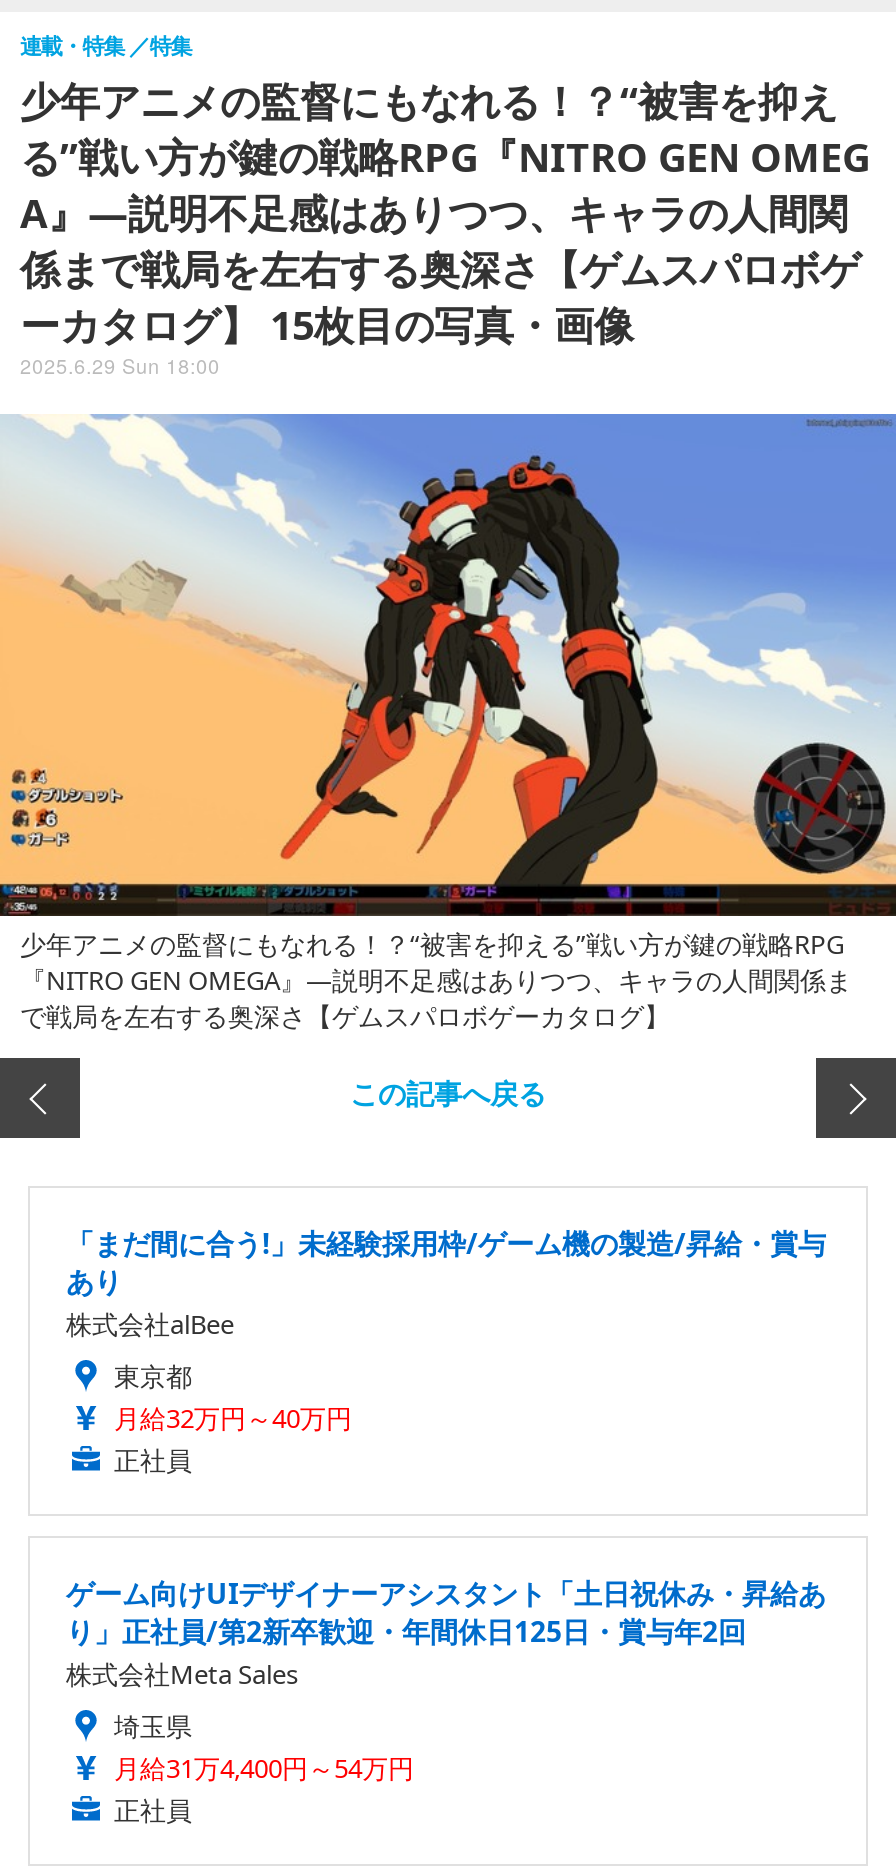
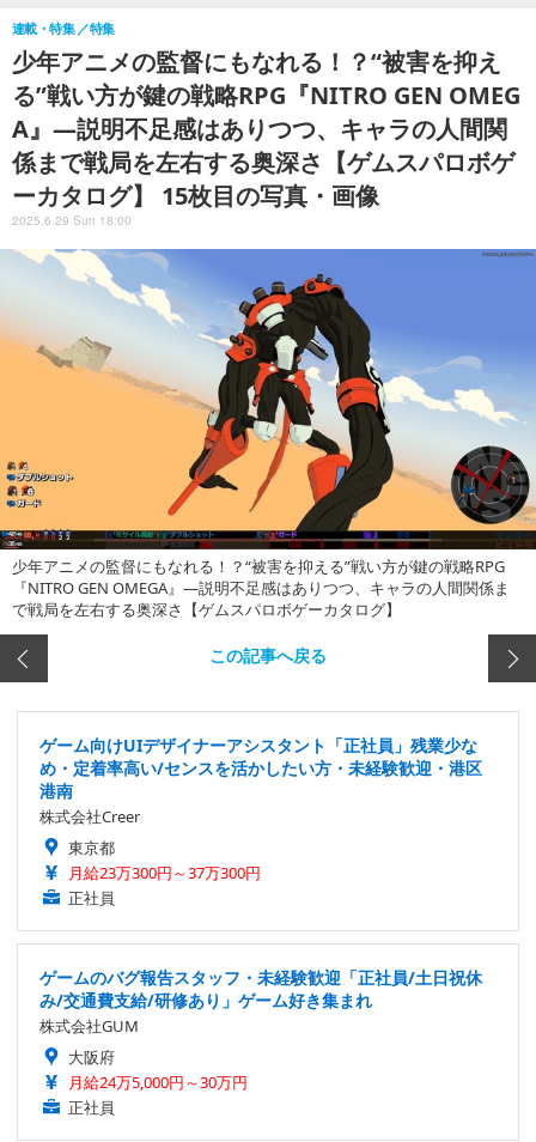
[66,1225,826,1343] 「まだ間に合う!」未経験採用枠/ゲーム機の製造/昇給・賞与 | あり | 株式会社alBee -> [39,734,482,828] ゲーム向けUIデザイナーアシスタント「正社員」残業少な | め・定着率高い/センスを活かしたい方・未経験歓迎・港区 | 港南 | 株式会社Creer
[114,1401,352,1437] 月給32万円～40万円 -> [68,862,261,884] 月給23万300円～37万300円
[66,1575,826,1787] ゲーム向けUIデザイナーアシスタント「土日祝休み・昇給あ | り」正社員/第2新卒歓迎・年間休日125日・賞与年2回 | 株式会社Meta Sales | 埼玉県 | 月給31万4,400円～54万円 -> [39,967,482,1093] ゲームのバグ報告スタッフ・未経験歓迎「正社員/土日祝休 | み/交通費支給/研修あり」ゲーム好き集まれ | 株式会社GUM | 大阪府 | 月給24万5,000円～30万円

